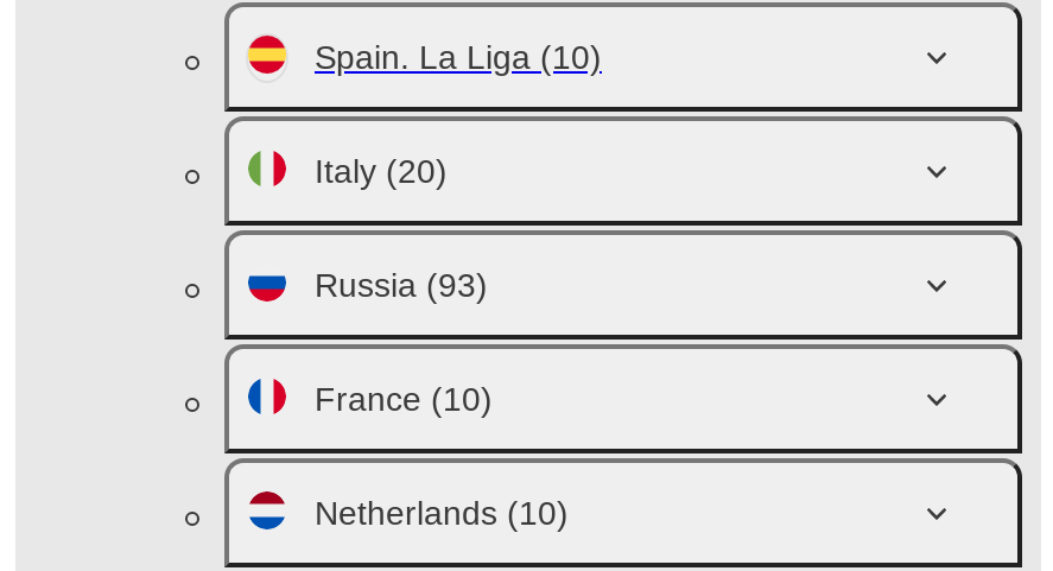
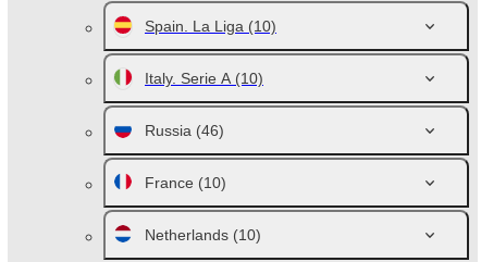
[315,152,448,190] Italy (20) -> [145,70,263,87] Italy. Serie A (10)
[315,266,488,304] Russia (93) -> [145,122,224,139] Russia (46)

